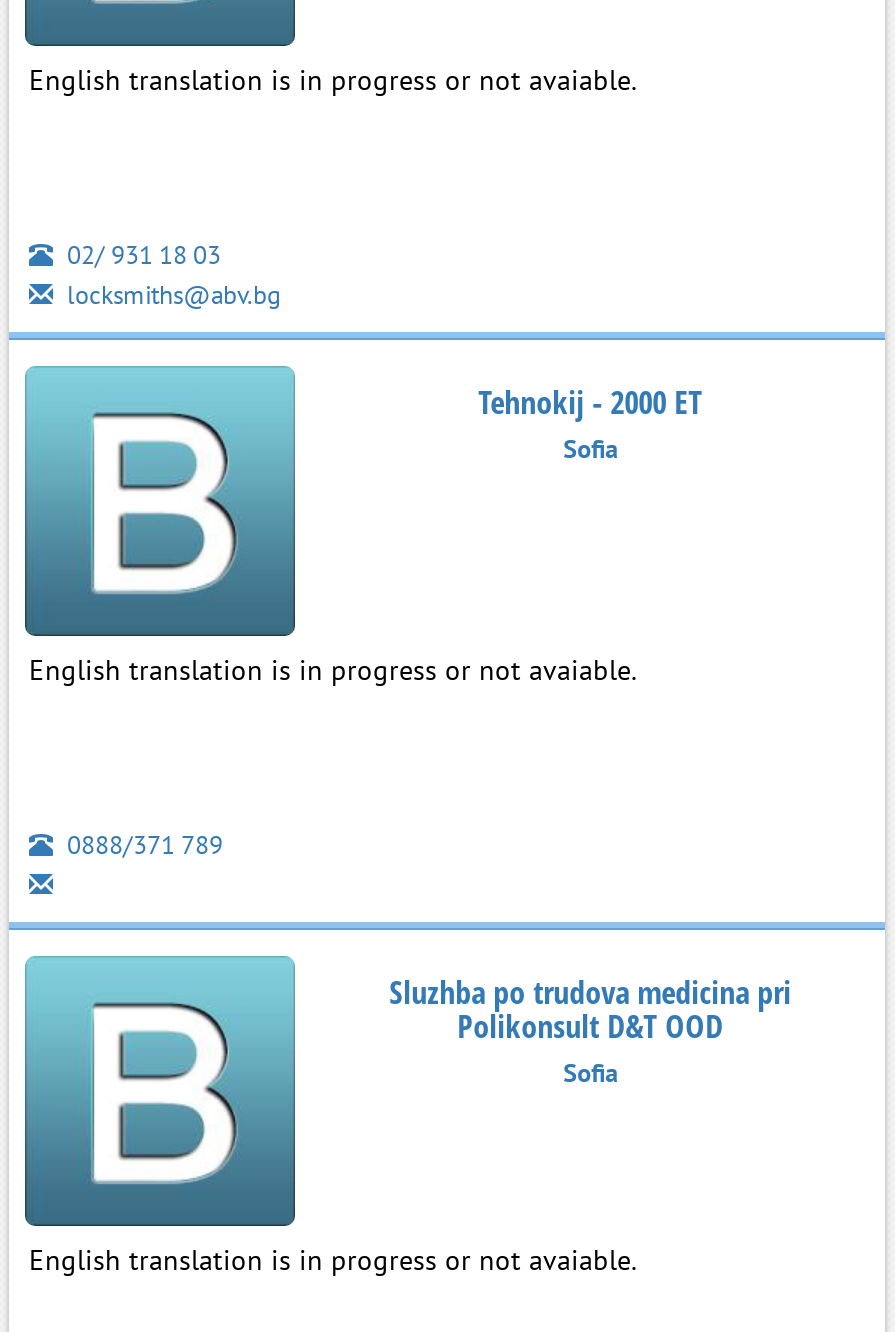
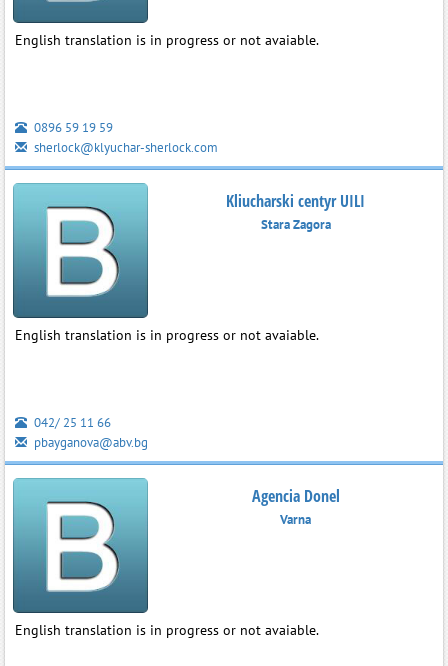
[61,238,281,312] 02/ 931 18 03 | locksmiths@abv.bg -> [31,119,218,156] 0896 59 19 59 | sherlock@klyuchar-sherlock.com
[478,380,702,466] Tehnokij - 2000 ET | Sofia -> [226,190,365,233] Kliucharski centyr UILI | Stara Zagora
[61,828,223,862] 0888/371 789 -> [31,414,148,451] 042/ 25 11 66 | pbayganova@abv.bg
[389,970,791,1090] Sluzhba po trudova medicina pri | Polikonsult D&T OOD | Sofia -> [252,485,340,528] Agencia Donel | Varna

